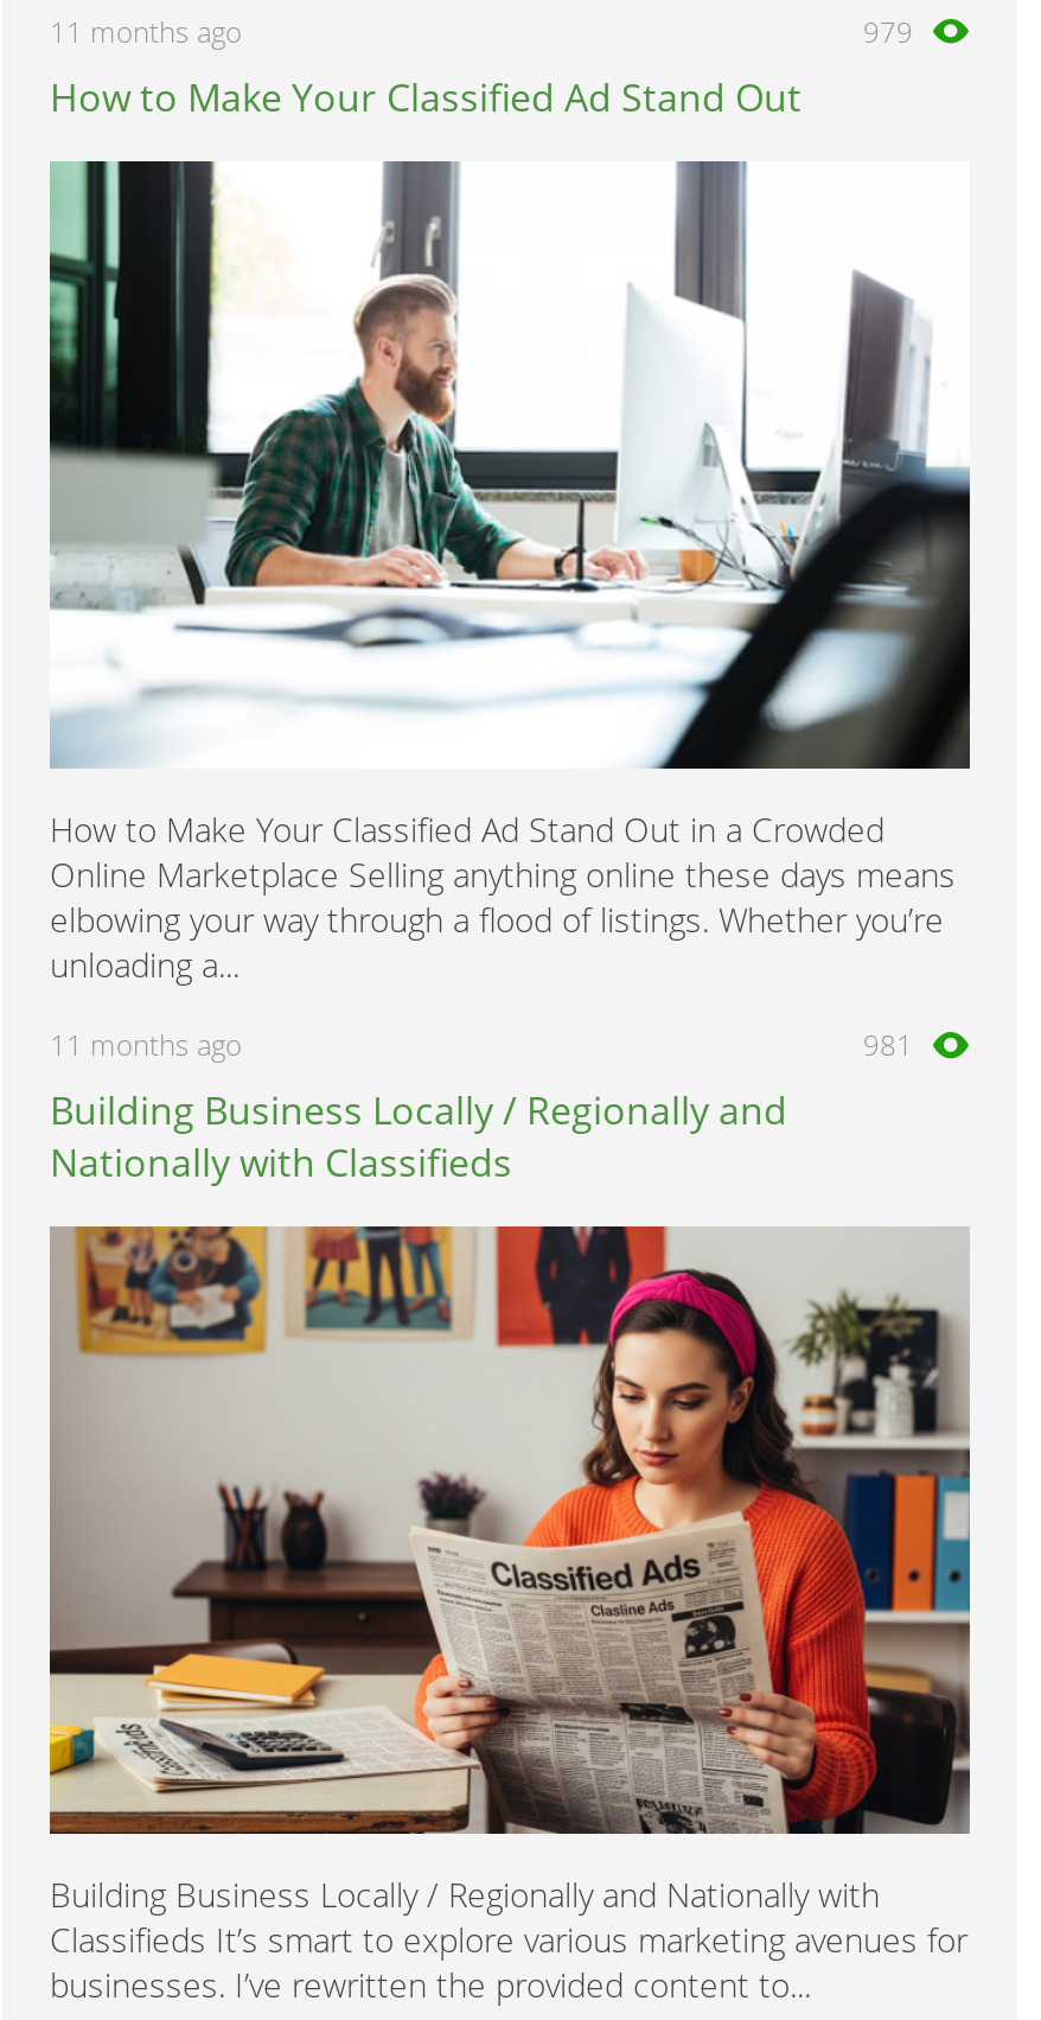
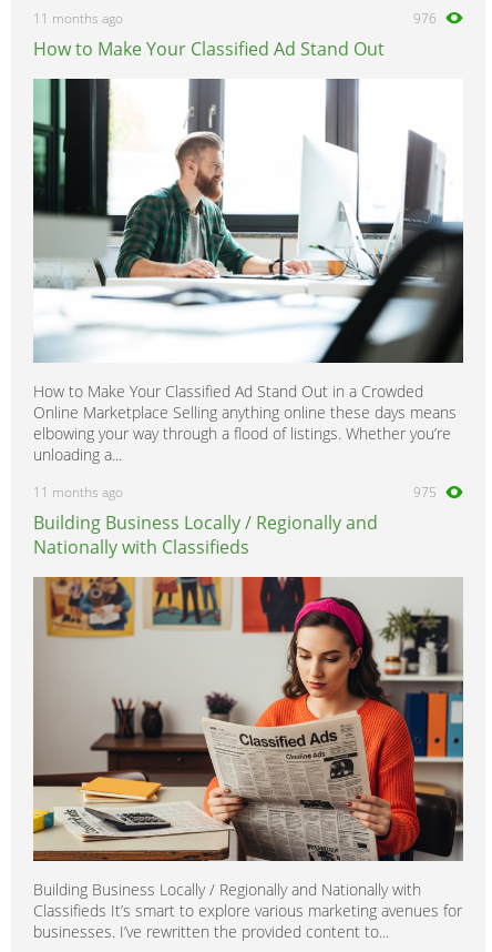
[863,12,913,53] 979 -> [413,9,437,28] 976
[863,1026,913,1066] 981 -> [413,483,437,502] 975

